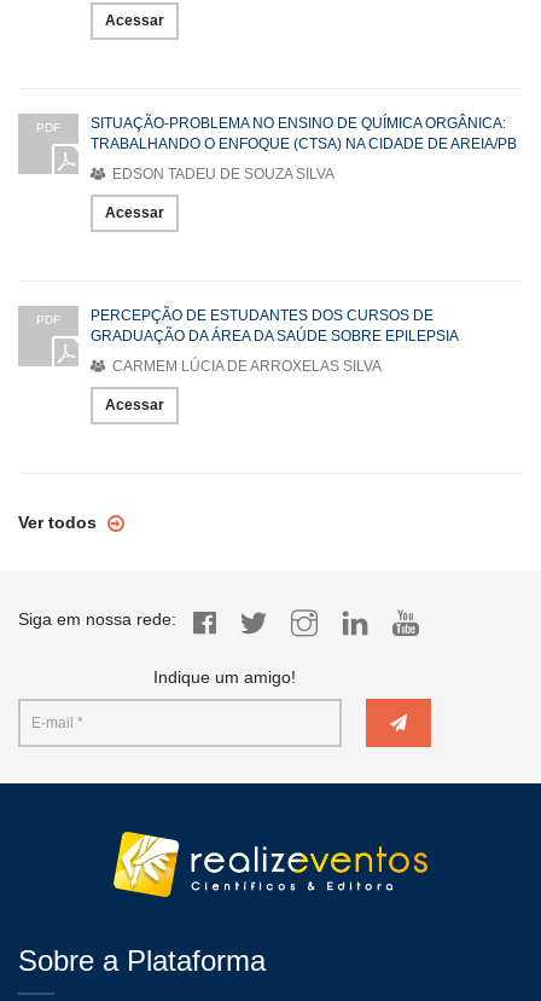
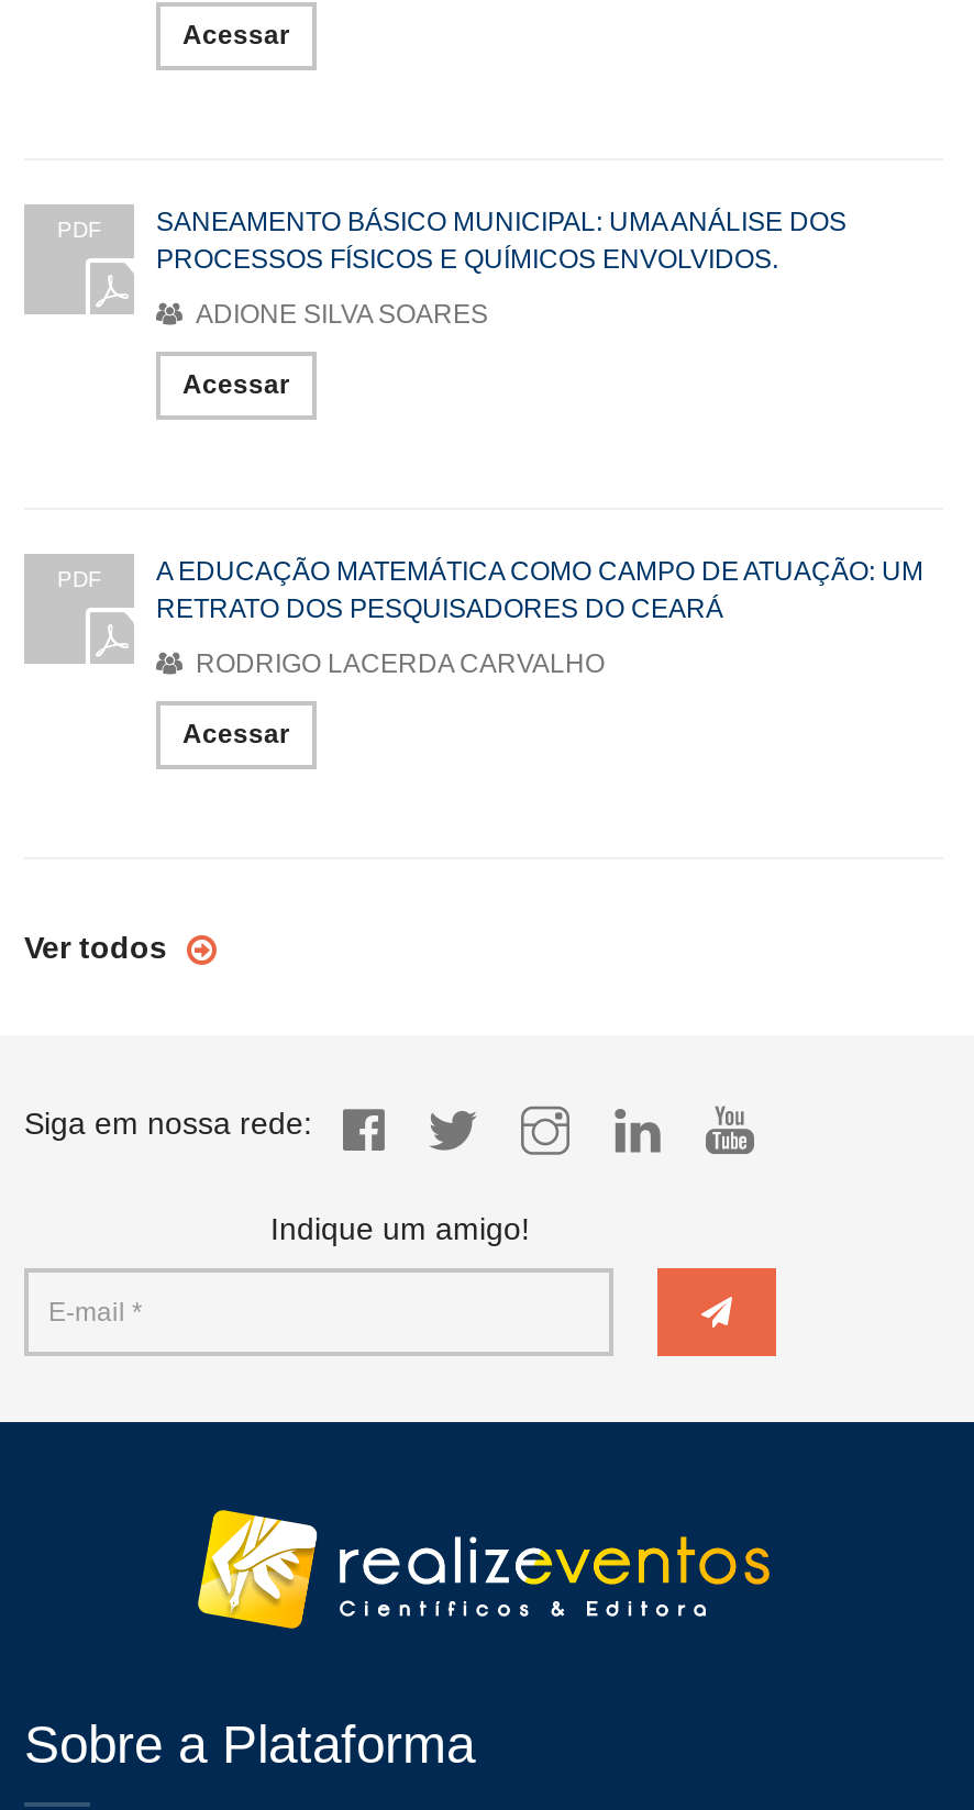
[91,114,517,152] SITUAÇÃO-PROBLEMA NO ENSINO DE QUÍMICA ORGÂNICA: | TRABALHANDO O ENFOQUE (CTSA) NA CIDADE DE AREIA/PB -> [156,206,846,274] SANEAMENTO BÁSICO MUNICIPAL: UMA ANÁLISE DOS | PROCESSOS FÍSICOS E QUÍMICOS ENVOLVIDOS.
[109,165,335,182] EDSON TADEU DE SOUZA SILVA -> [189,298,488,329] ADIONE SILVA SOARES
[91,307,459,344] PERCEPÇÃO DE ESTUDANTES DOS CURSOS DE | GRADUAÇÃO DA ÁREA DA SAÚDE SOBRE EPILEPSIA -> [156,555,923,624] A EDUCAÇÃO MATEMÁTICA COMO CAMPO DE ATUAÇÃO: UM | RETRATO DOS PESQUISADORES DO CEARÁ
[109,357,382,374] CARMEM LÚCIA DE ARROXELAS SILVA -> [189,648,605,679] RODRIGO LACERDA CARVALHO

